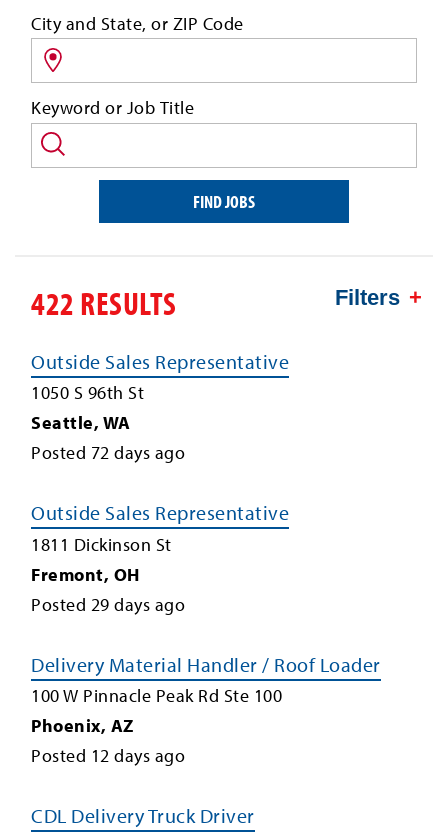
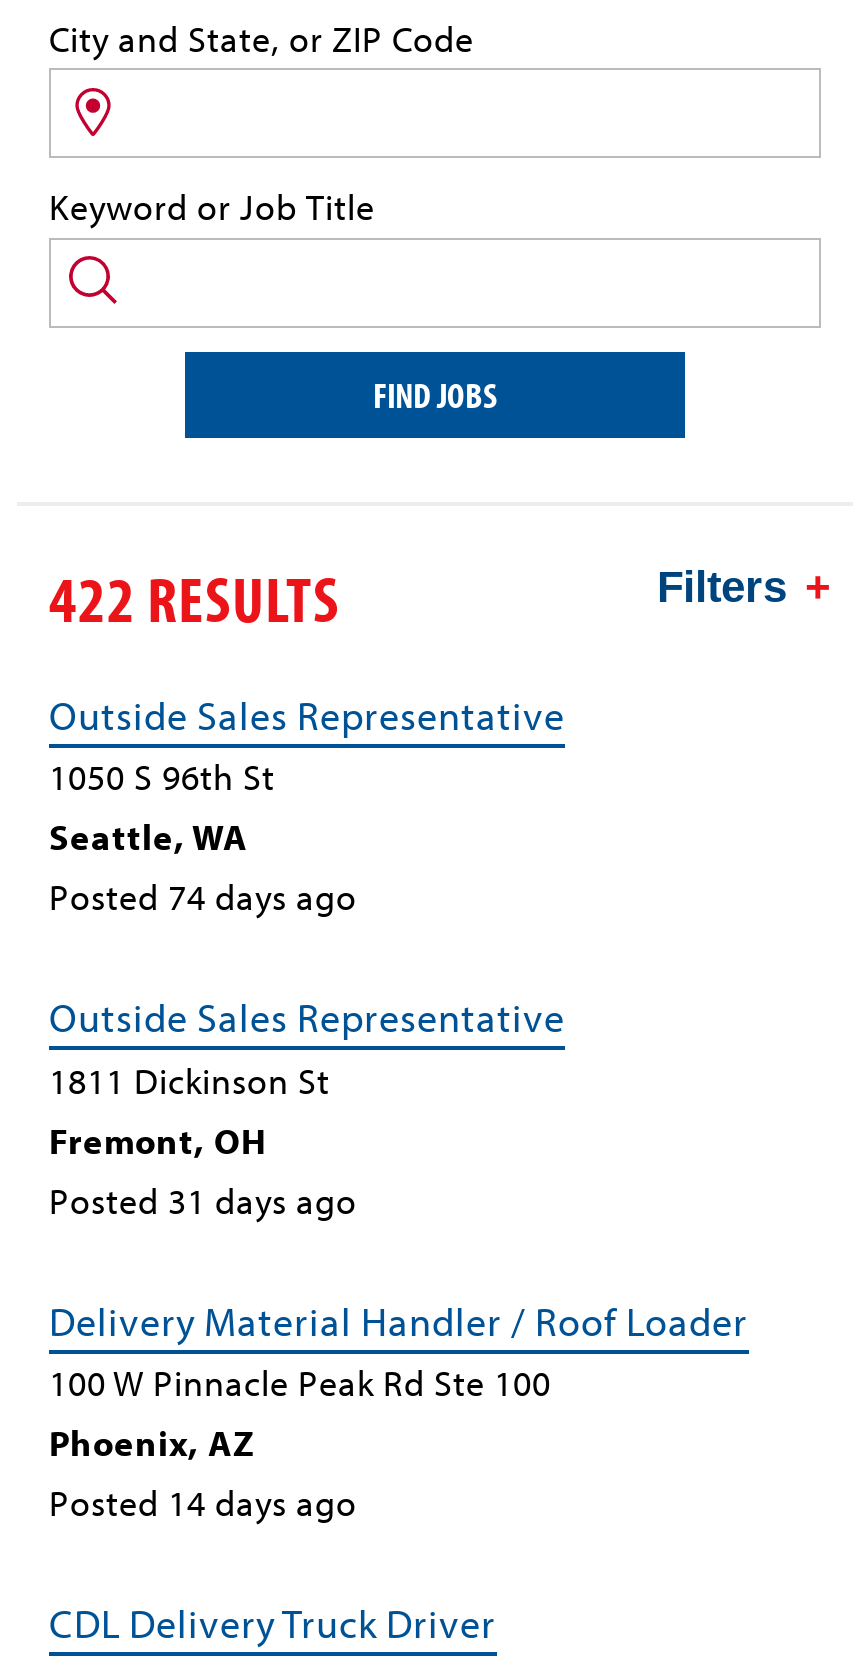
[31,441,185,464] Posted 72 days ago -> [49,874,357,920] Posted 74 days ago
[31,592,185,615] Posted 29 days ago -> [49,1177,357,1223] Posted 31 days ago
[31,744,185,767] Posted 12 days ago -> [49,1480,357,1526] Posted 14 days ago

